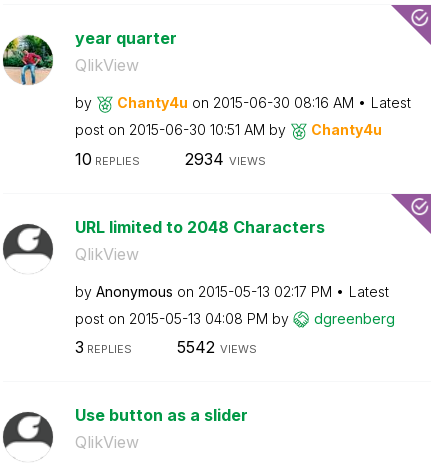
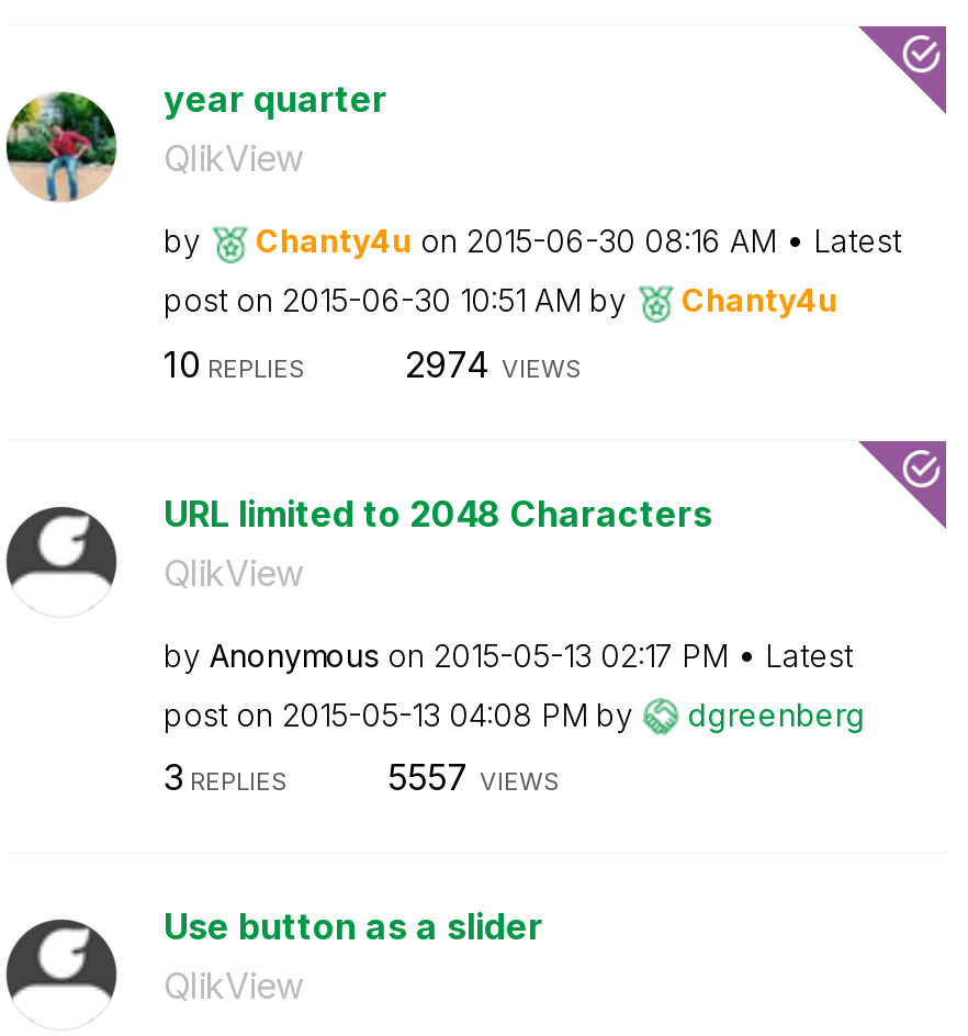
[184,148,265,168] 2934 VIEWS -> [405,341,583,385] 2974 VIEWS
[176,337,256,357] 5542 VIEWS -> [387,755,561,799] 5557 VIEWS

